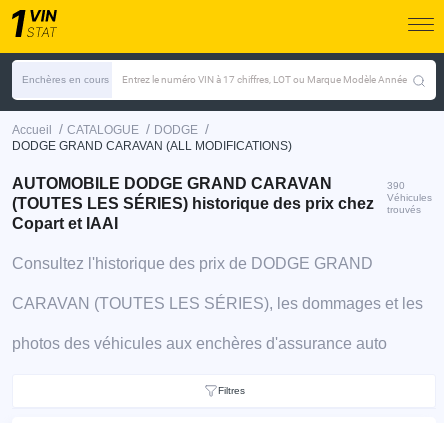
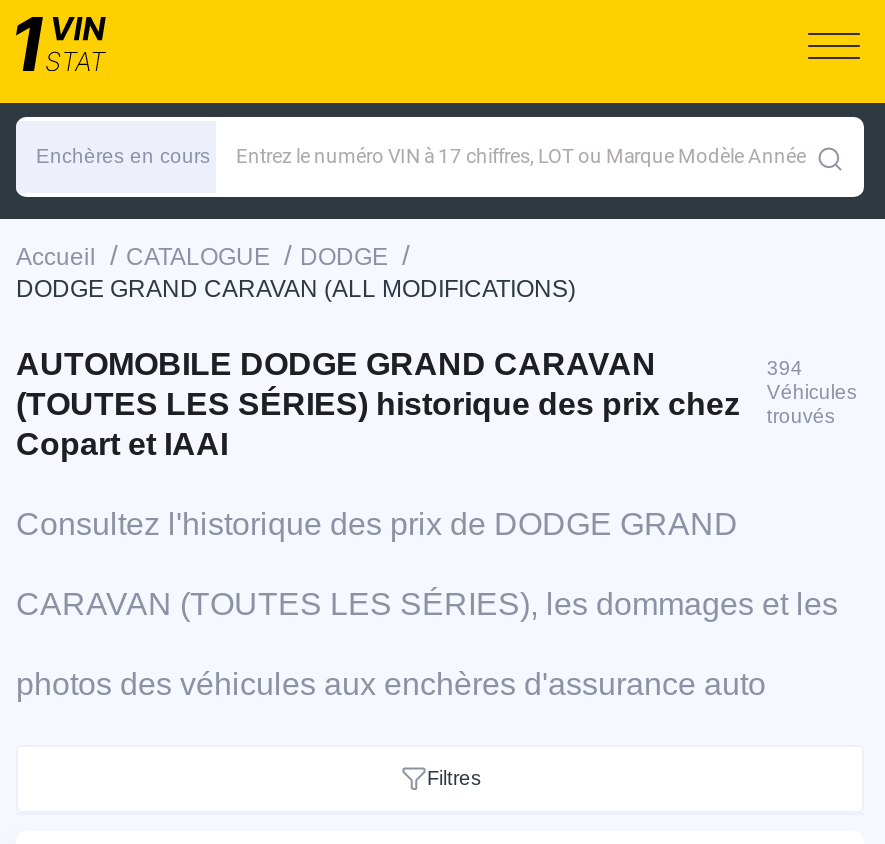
[387,180,405,191] 390 -> [767,357,803,379] 394

